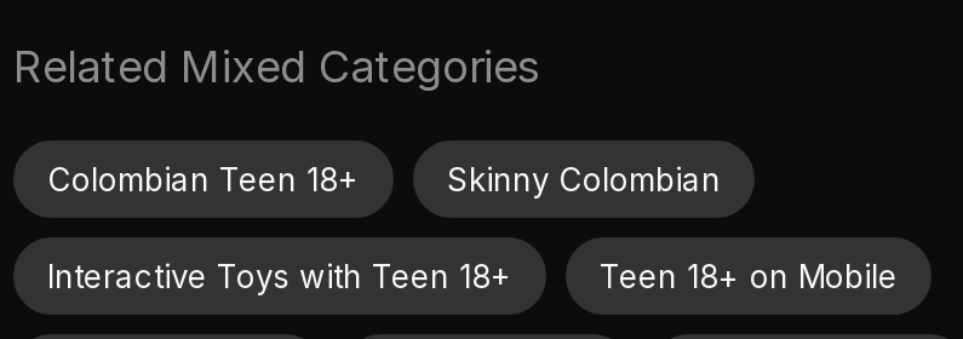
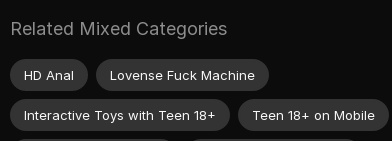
[47,159,721,198] Colombian Teen 18+ | Skinny Colombian -> [24,67,255,83] HD Anal | Lovense Fuck Machine

